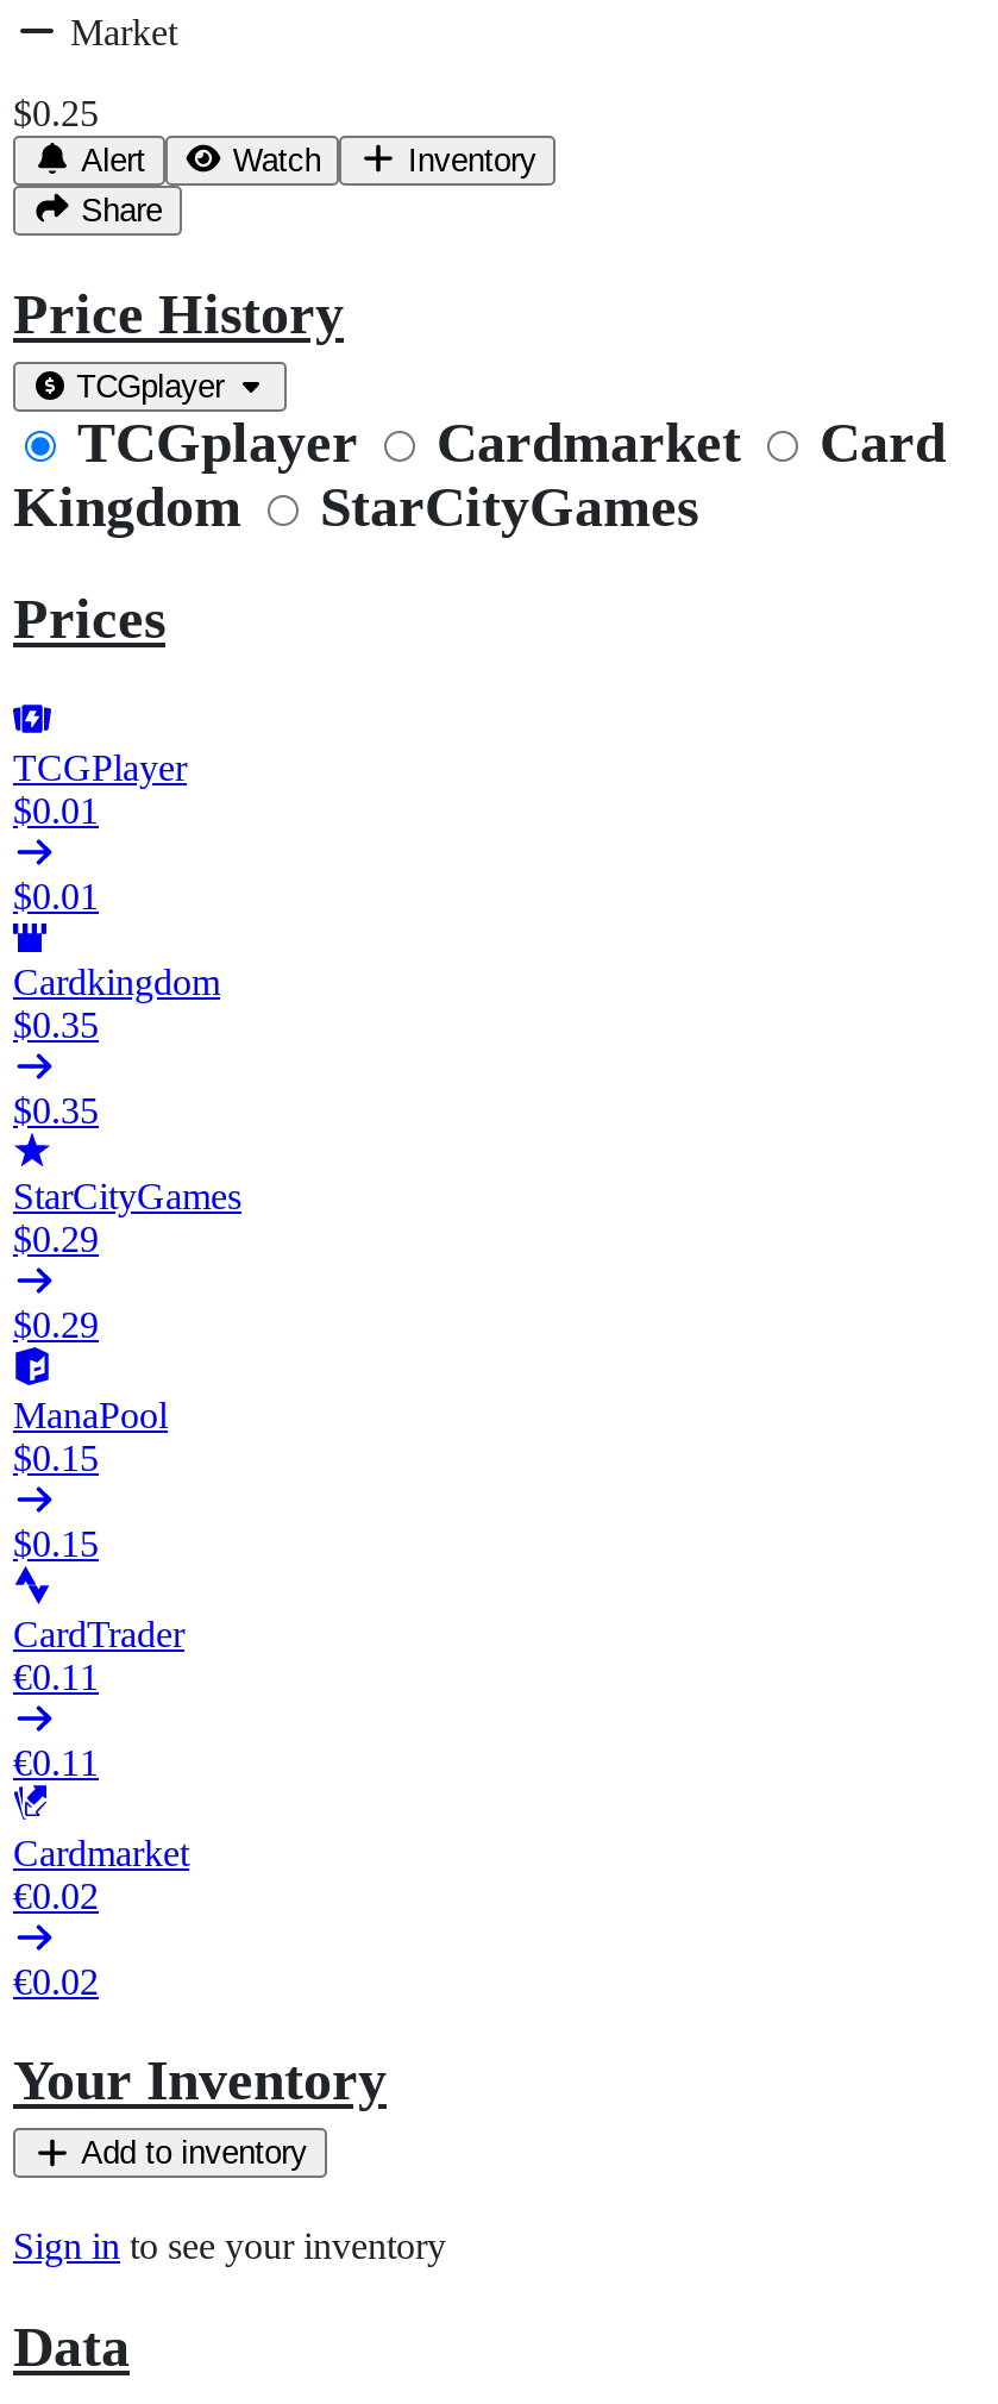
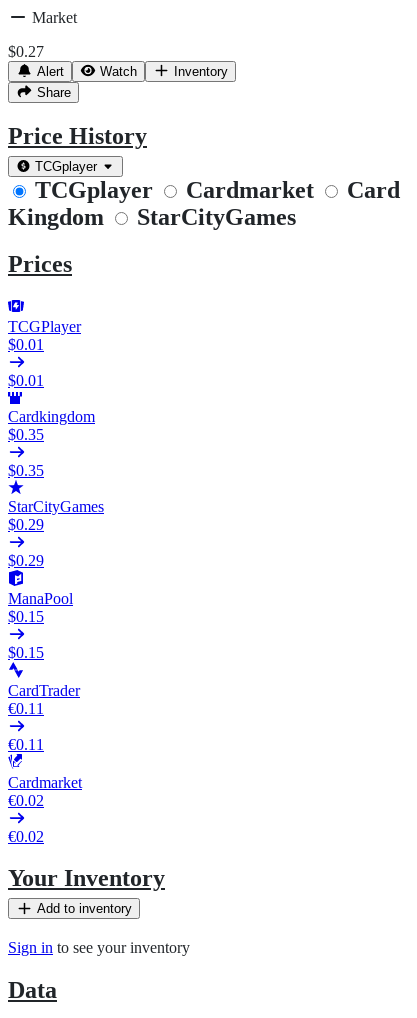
[13,92,99,133] $0.25 -> [8,43,44,60] $0.27

